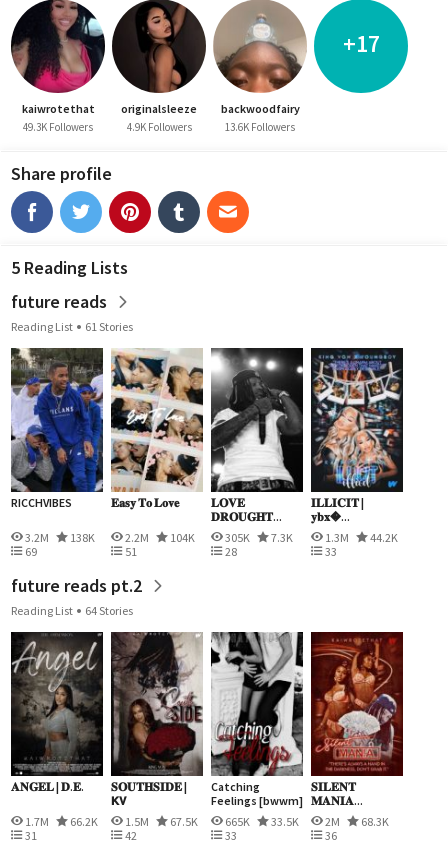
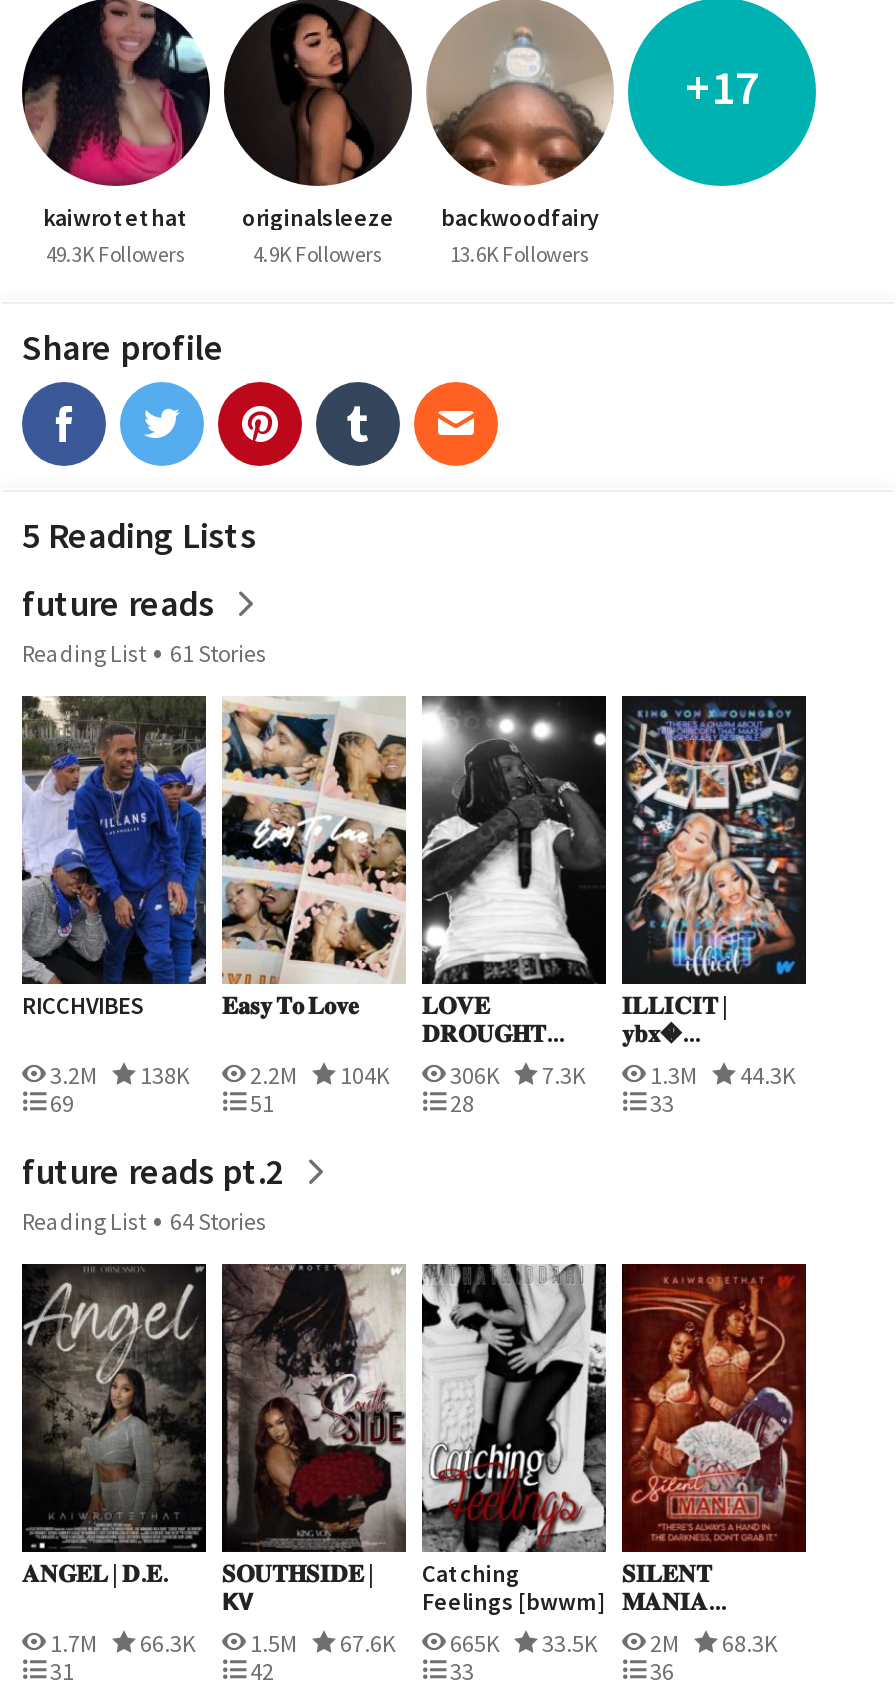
[223,530,252,545] 305K -> [446,1060,504,1090] 306K
[368,530,398,545] 44.2K -> [736,1060,796,1090] 44.3K
[68,814,98,829] 66.2K -> [136,1628,196,1658] 66.3K
[168,814,198,829] 67.5K -> [336,1628,396,1658] 67.6K

